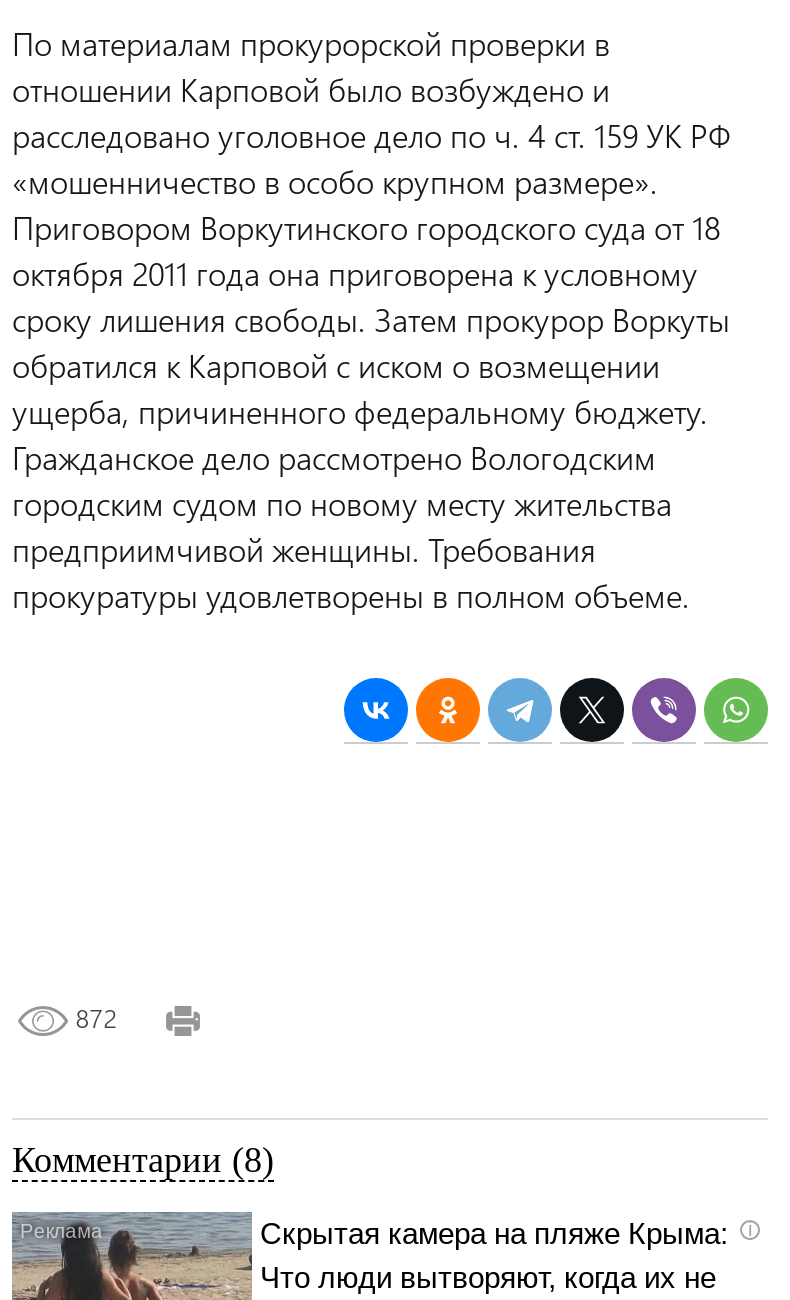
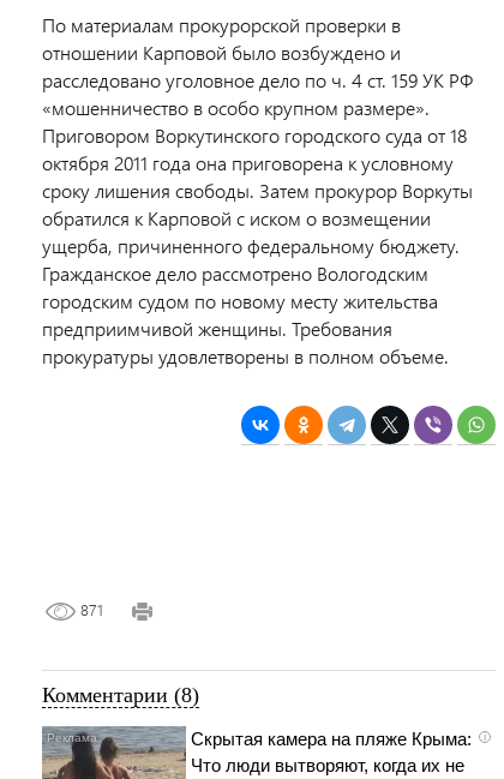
[67,1000,125,1034] 872 -> [75,599,108,619] 871

